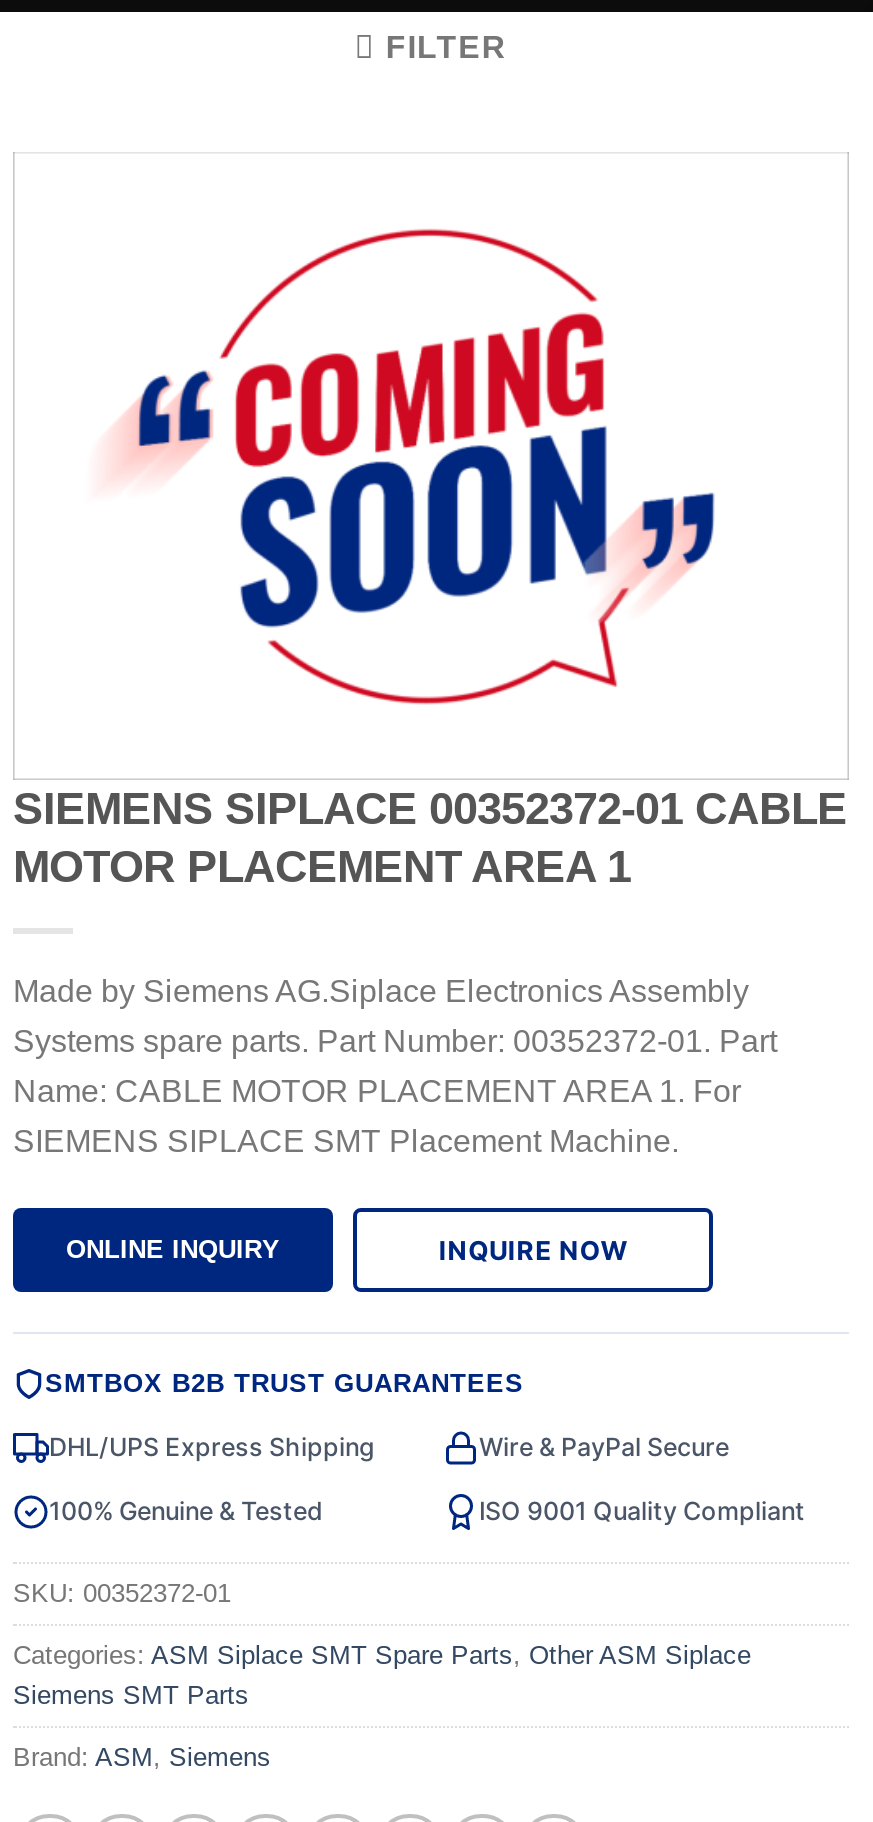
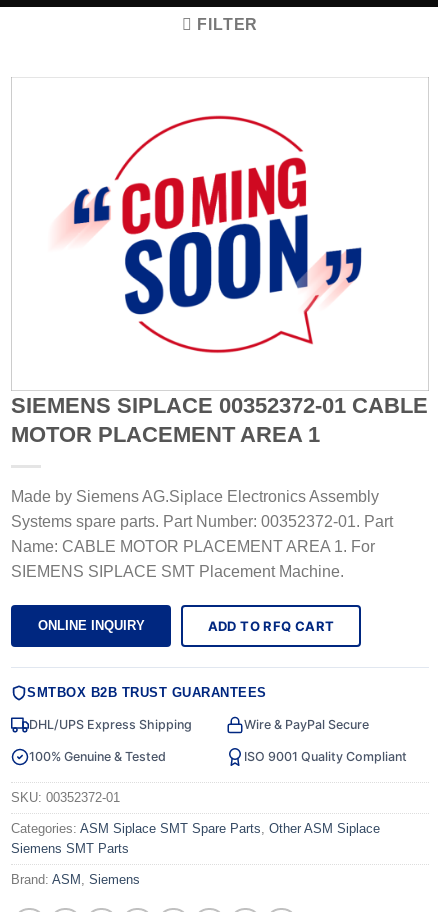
[439,1233,627,1265] INQUIRE NOW -> [208,618,334,634] ADD TO RFQ CART

